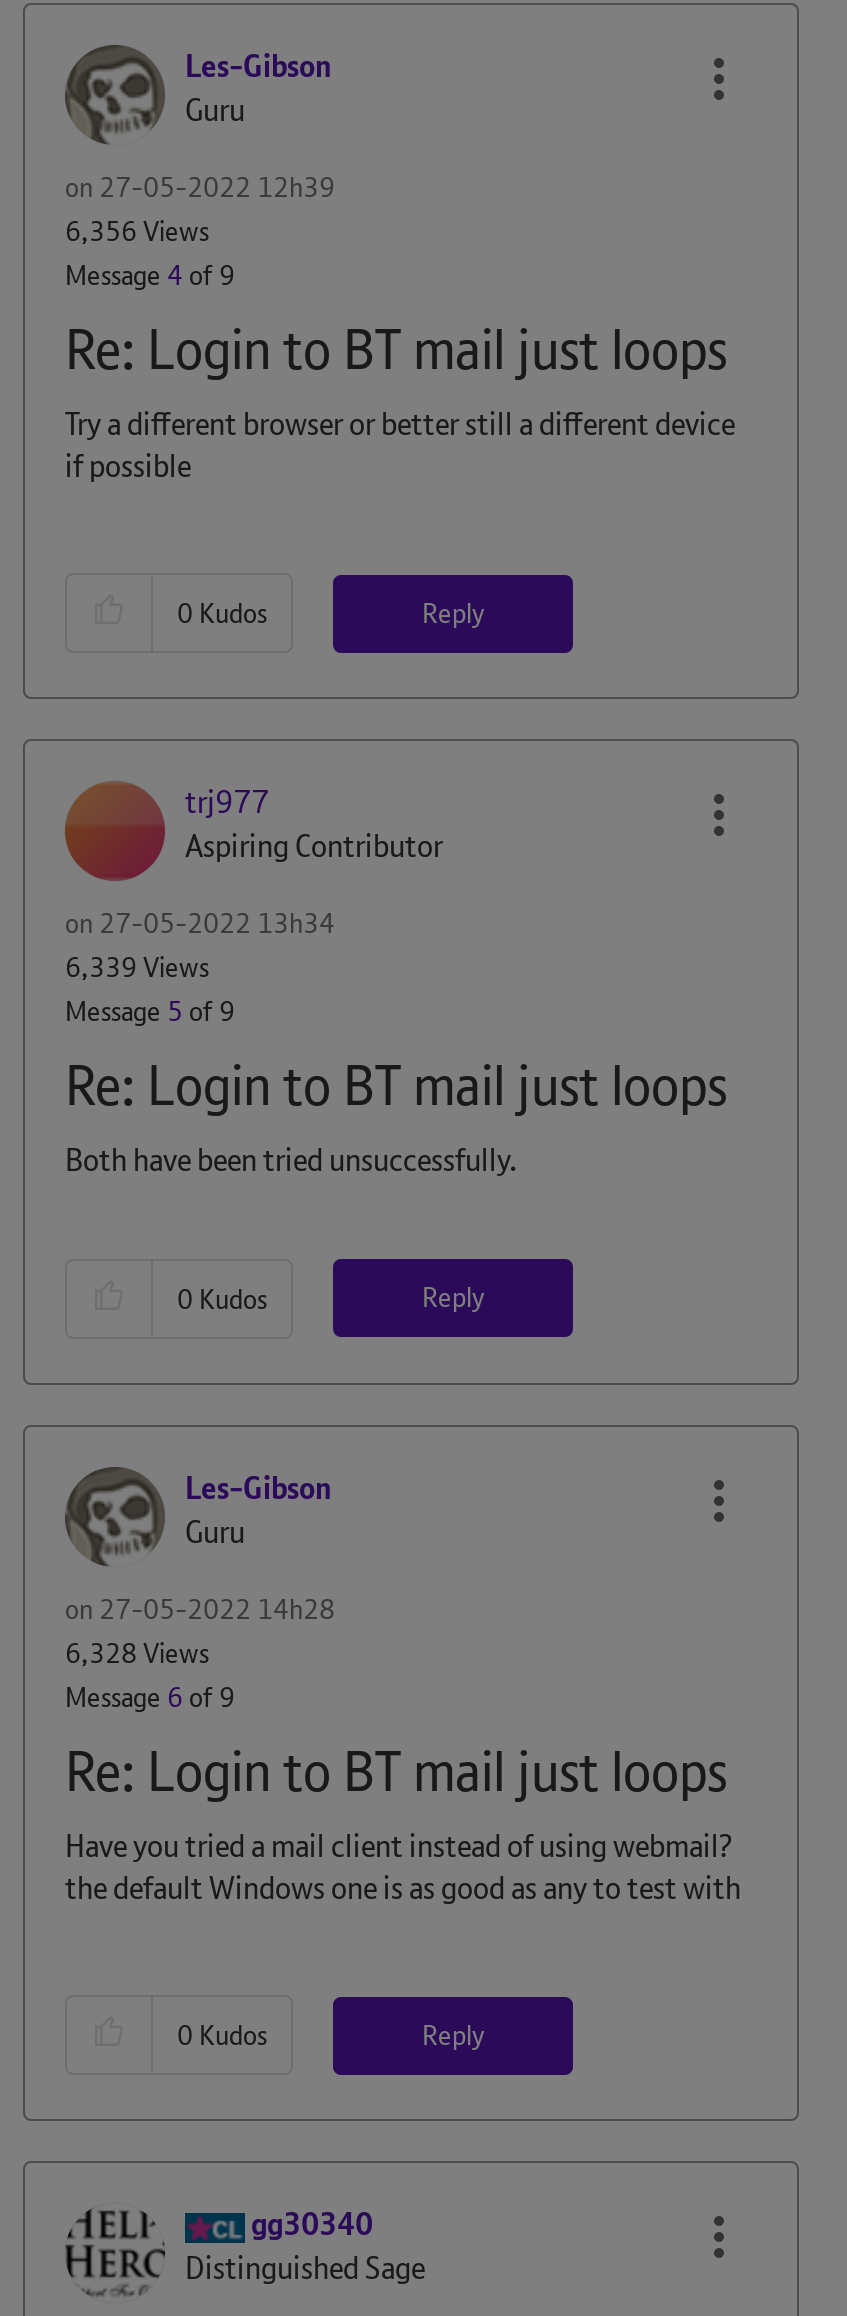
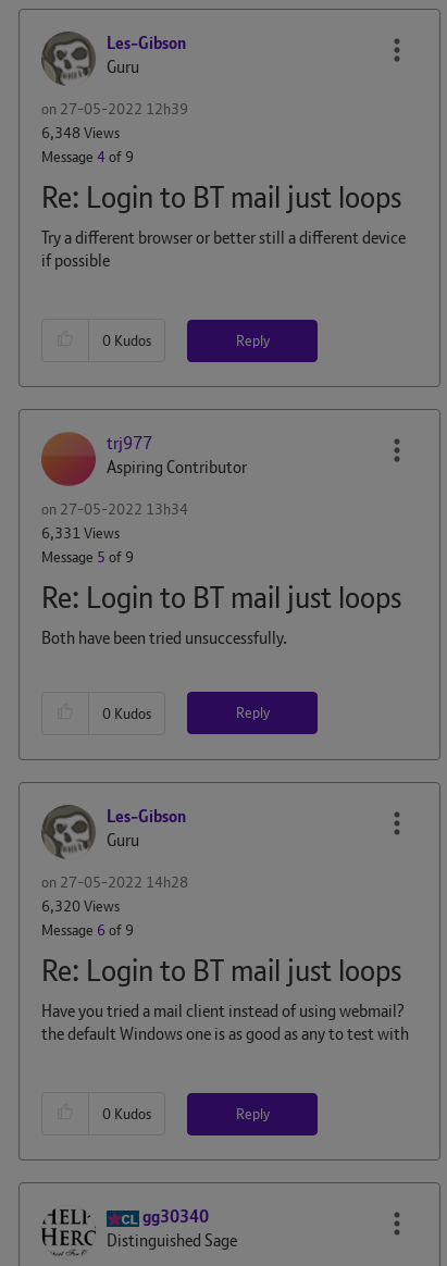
[65,212,209,248] 6,356 Views -> [41,122,120,142] 6,348 Views
[65,949,209,985] 6,339 Views -> [41,523,120,543] 6,331 Views
[65,1634,209,1670] 6,328 Views -> [41,896,120,915] 6,320 Views

